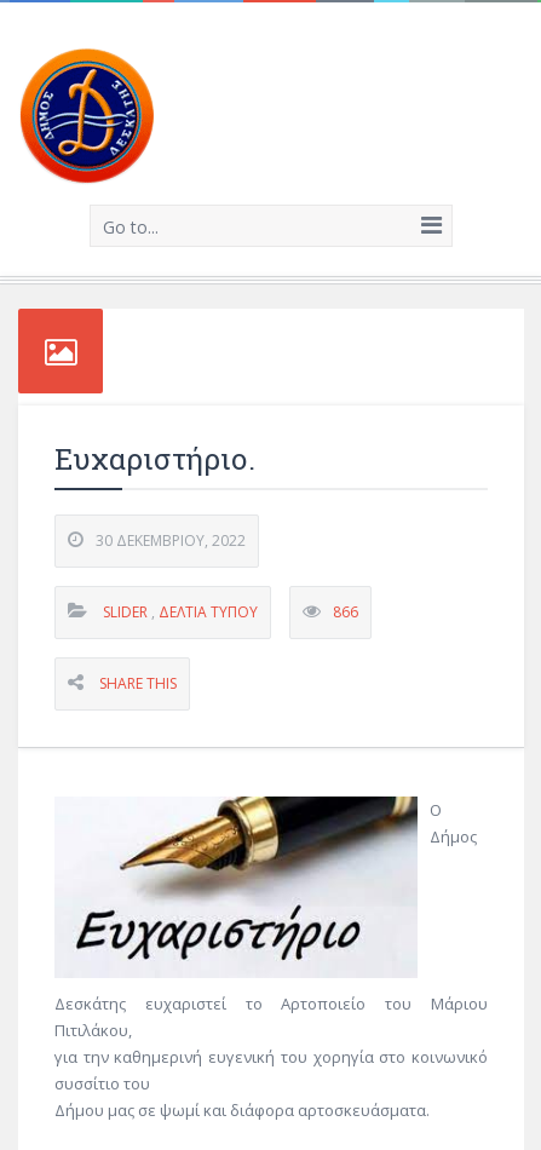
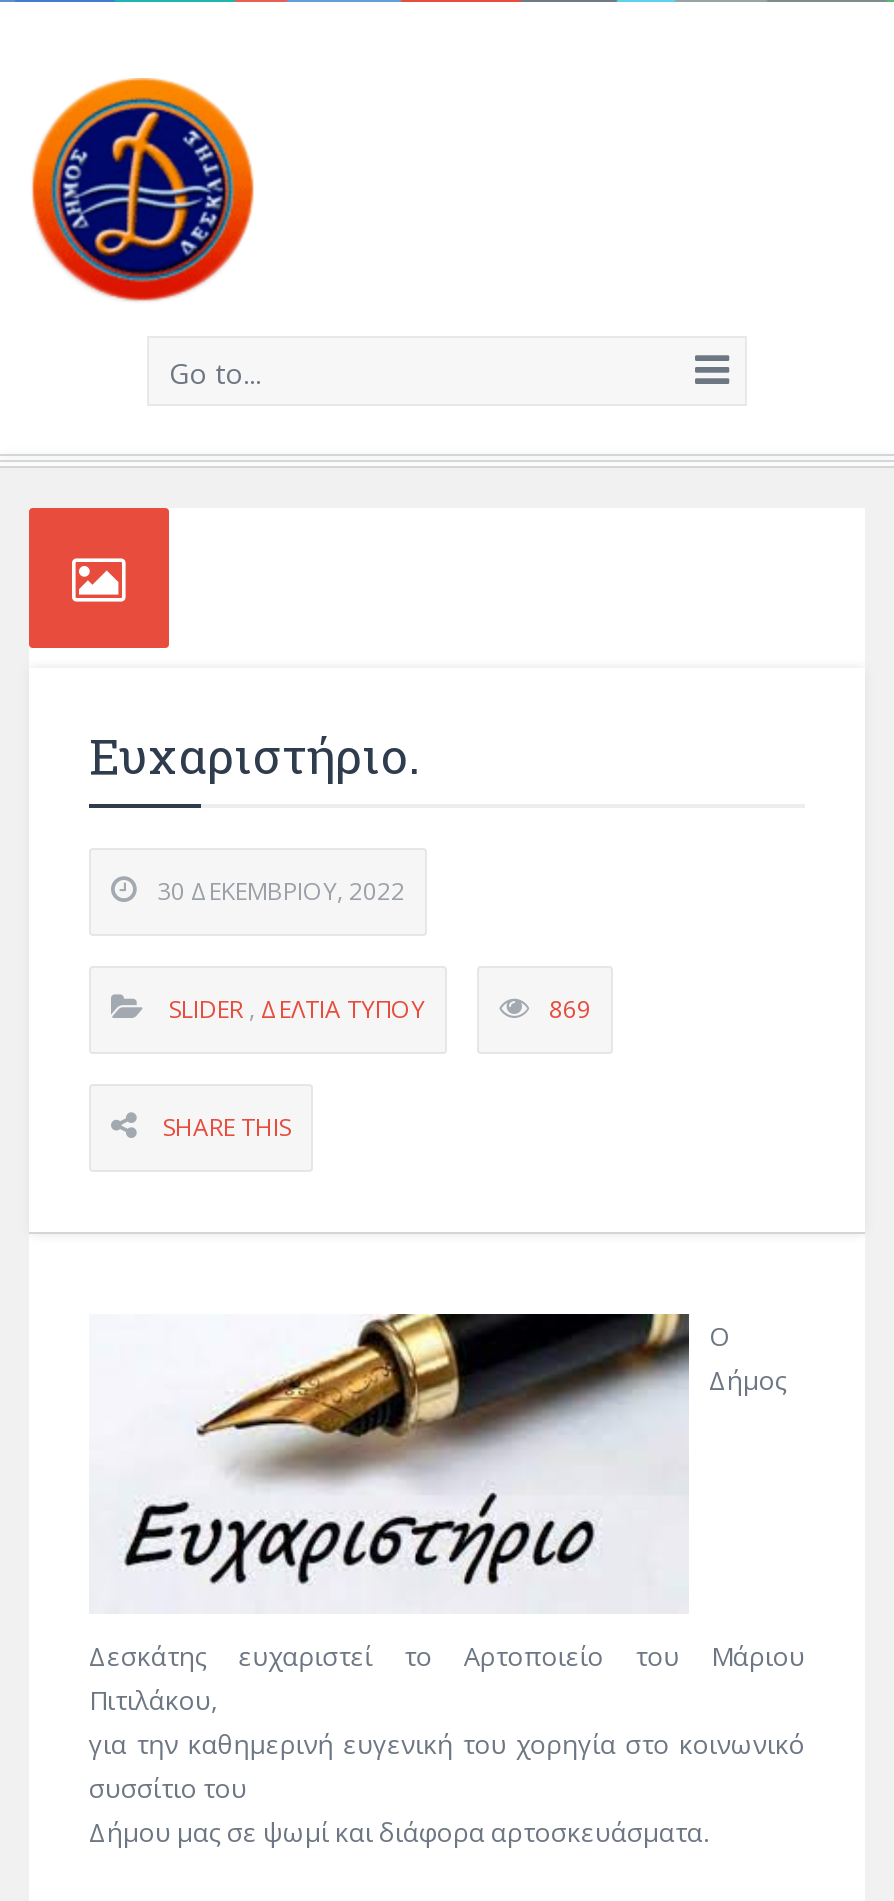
[333,602,358,622] 866 -> [549,992,591,1026] 869

